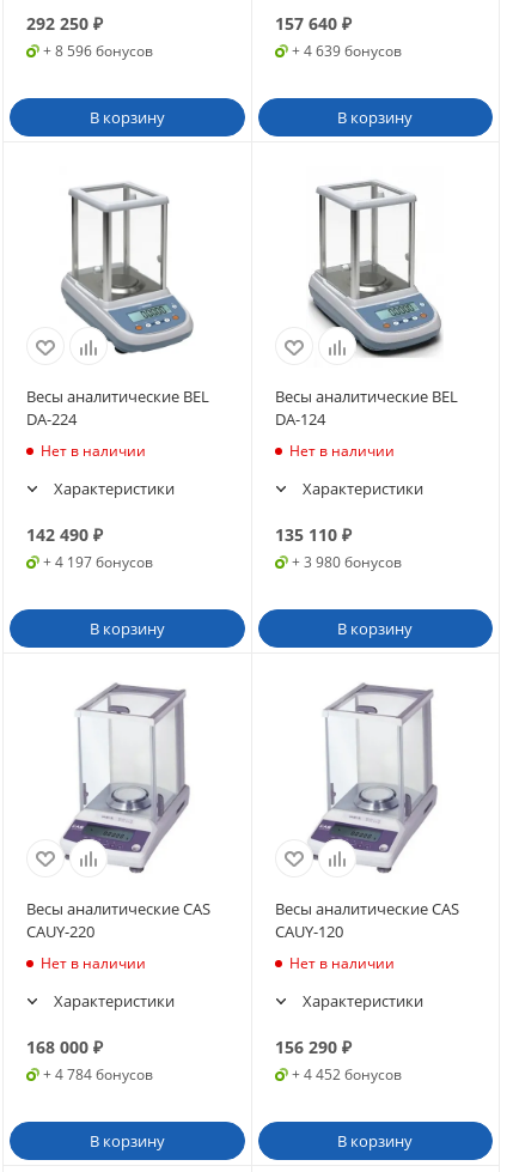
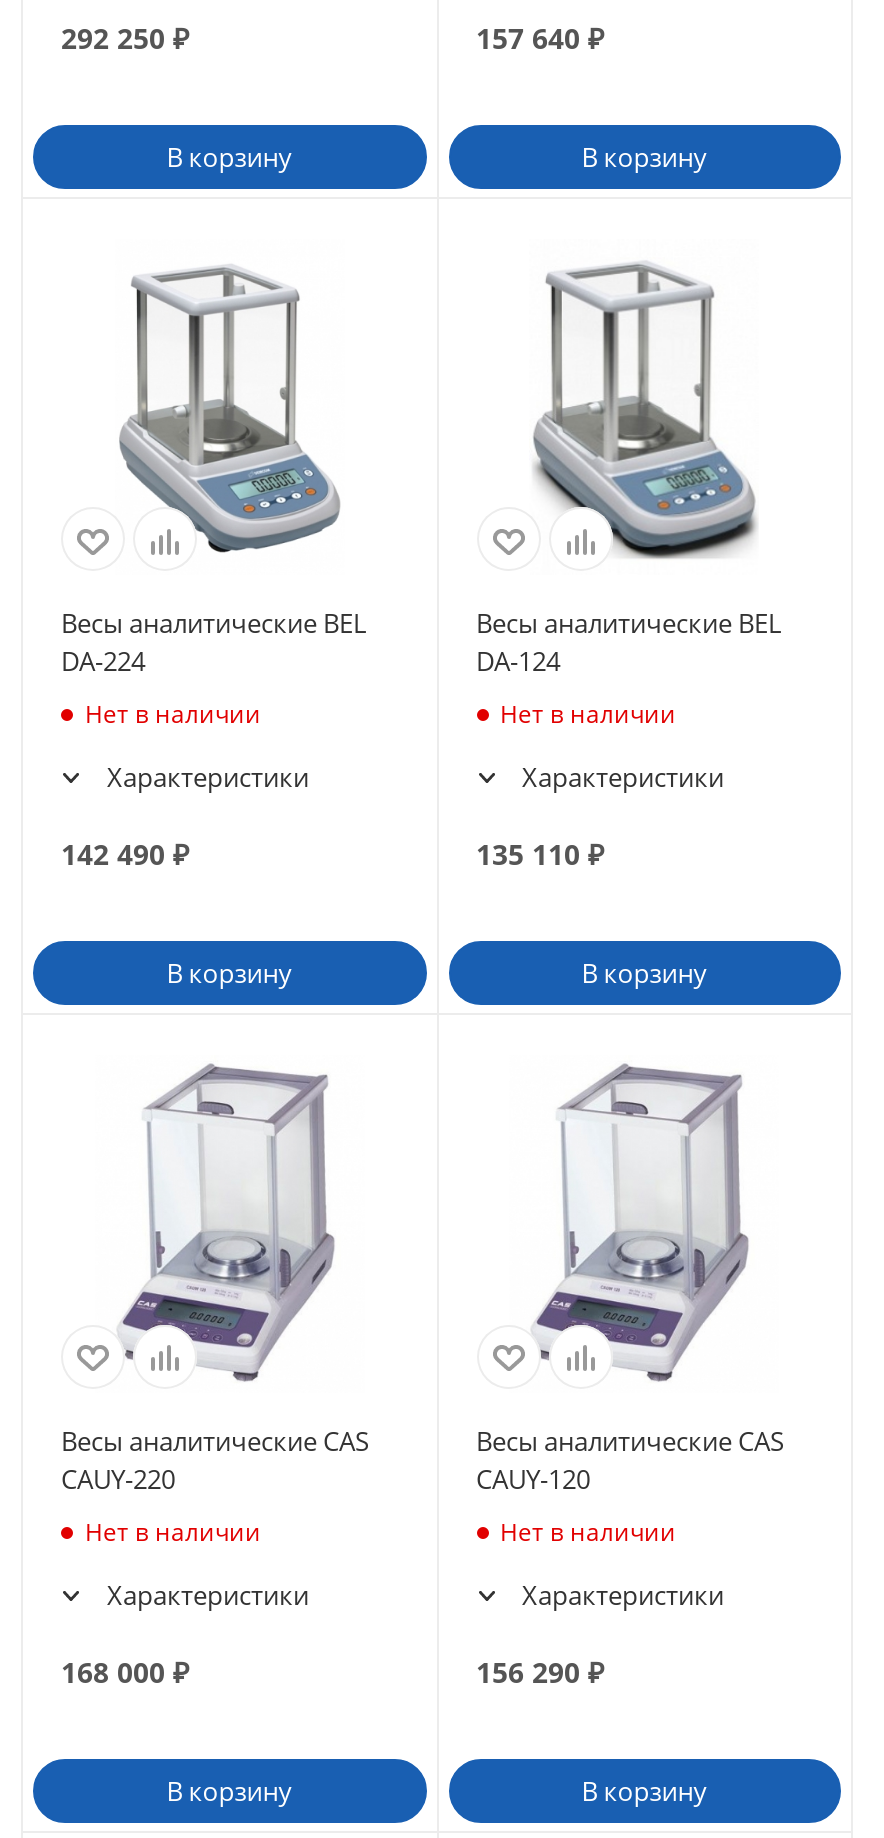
[43,41,153,61] + 8 596 бонусов -> none
[291,41,401,61] + 4 639 бонусов -> none
[43,552,153,573] + 4 197 бонусов -> none
[291,552,401,573] + 3 980 бонусов -> none
[43,1064,153,1084] + 4 784 бонусов -> none
[291,1064,401,1084] + 4 452 бонусов -> none

